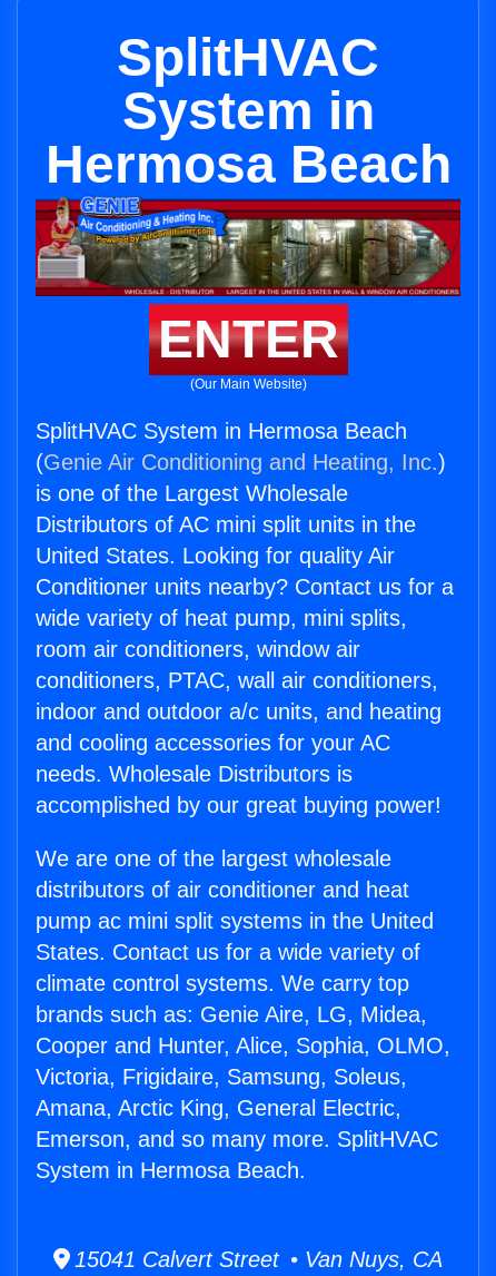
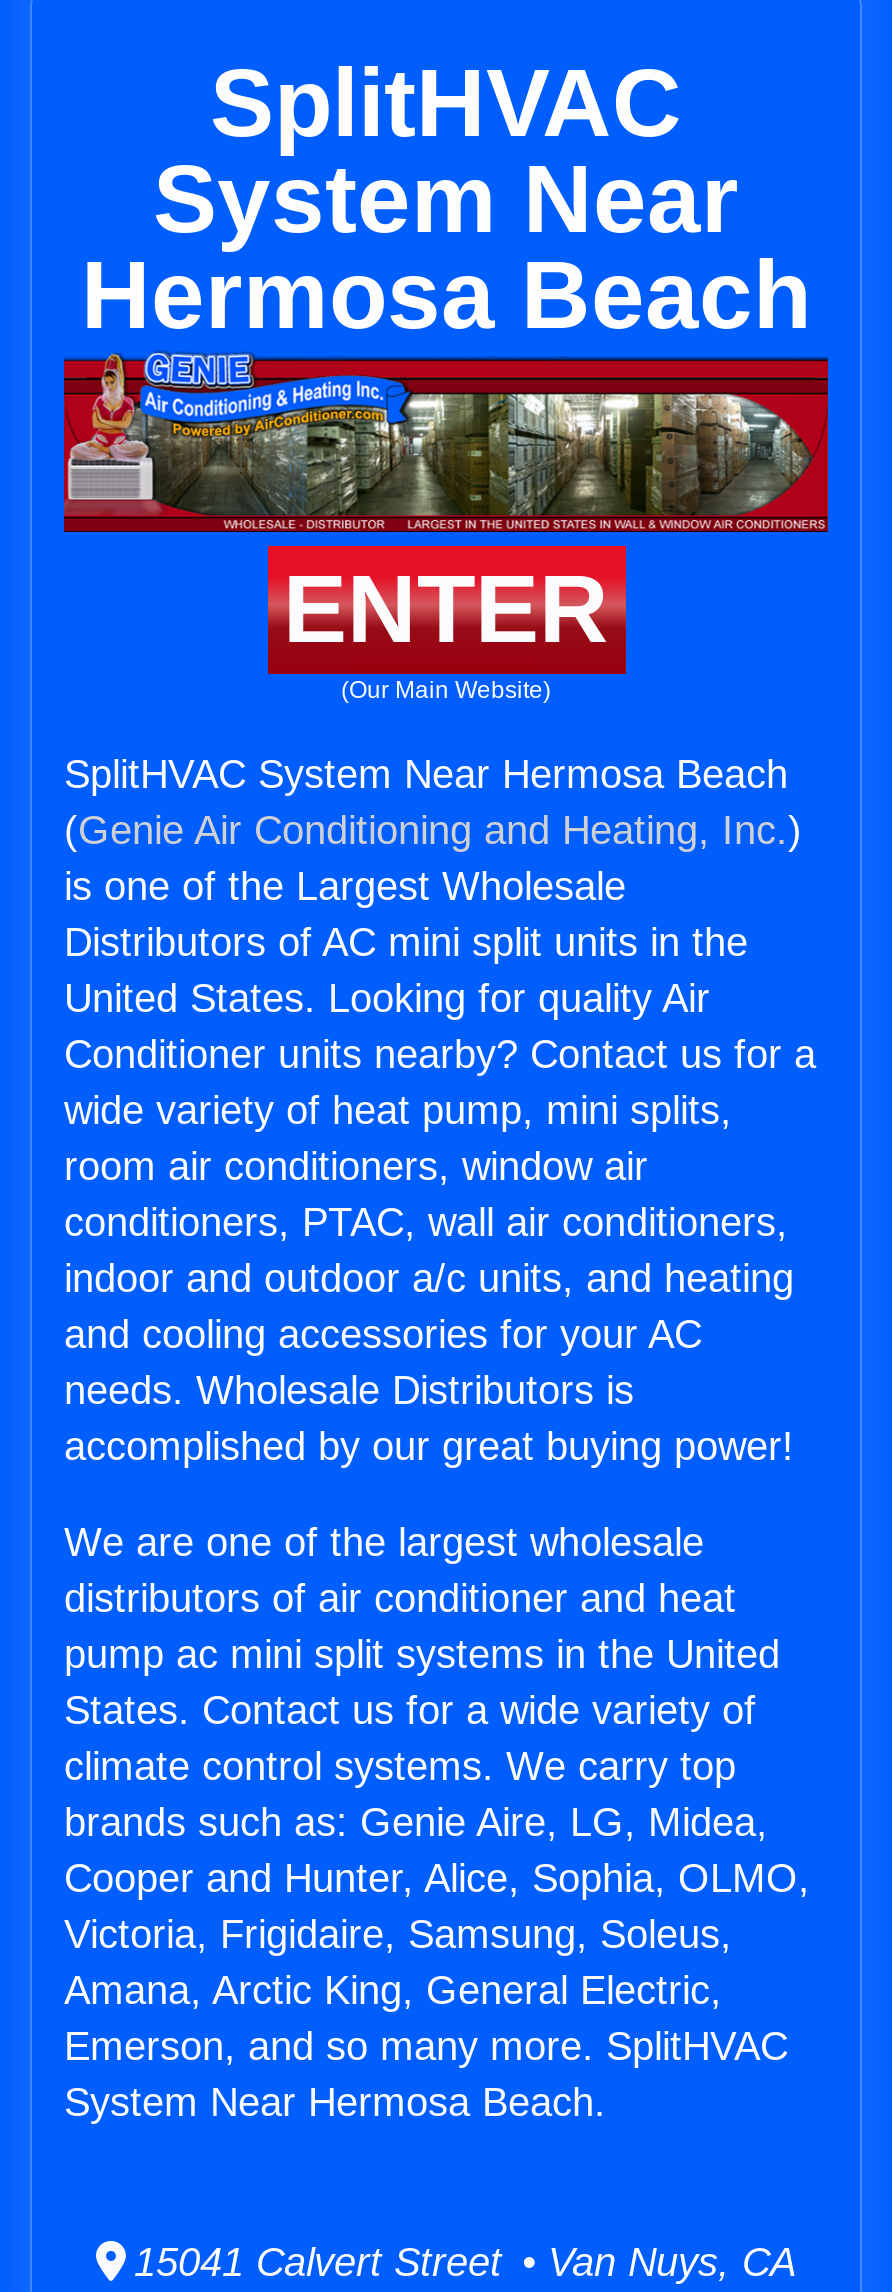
[122,81,374,140] System in -> [153,146,739,252] System Near
[36,419,407,443] SplitHVAC System in Hermosa Beach -> [64,752,788,796] SplitHVAC System Near Hermosa Beach
[36,1158,306,1183] System in Hermosa Beach. -> [64,2080,606,2124] System Near Hermosa Beach.

